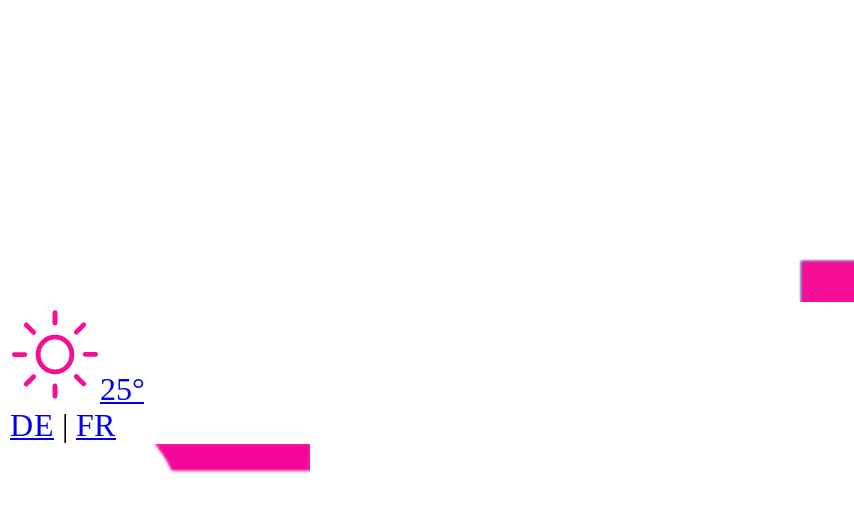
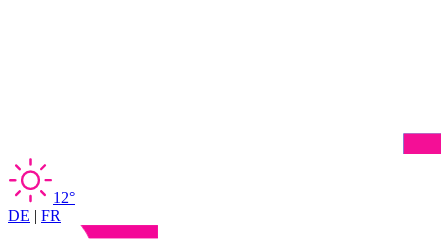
[100,372,144,406] 25° -> [53,189,75,206] 12°

